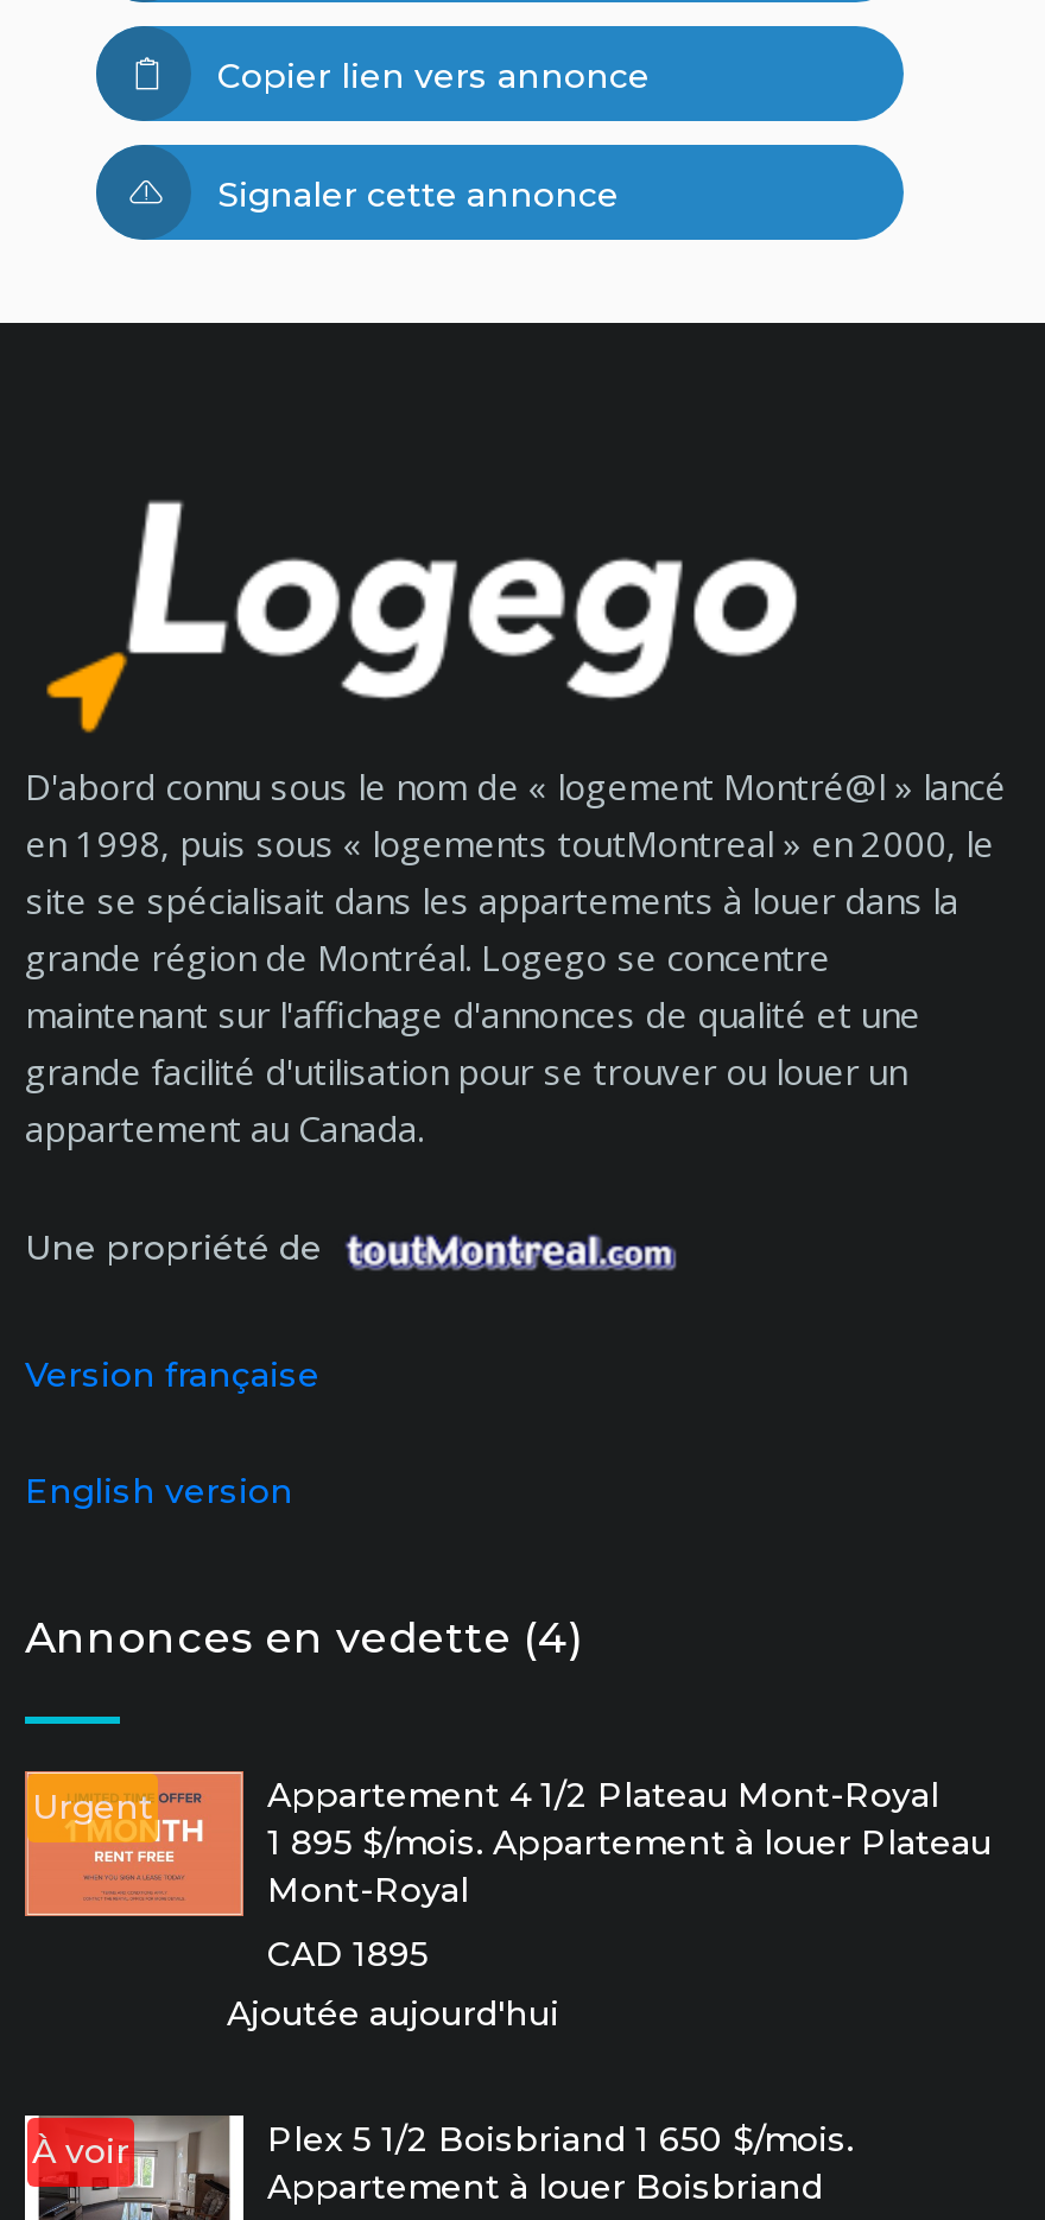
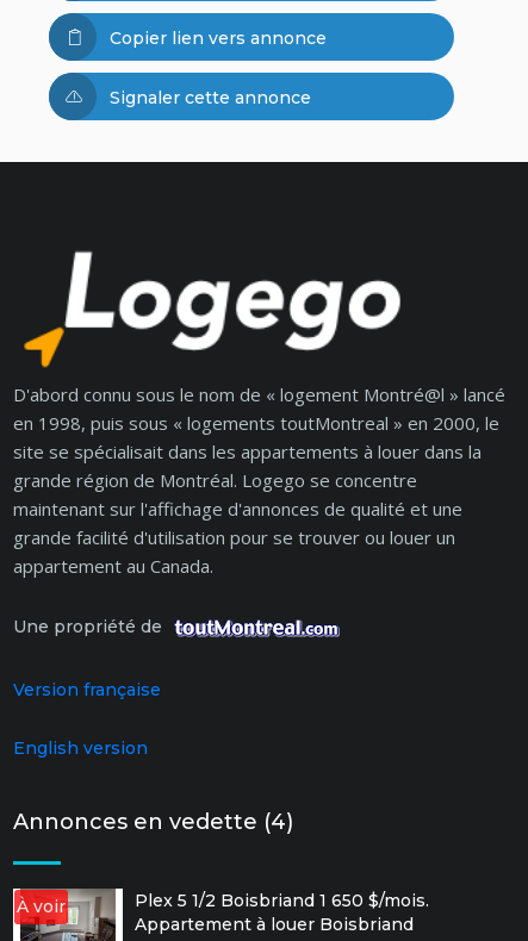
[32,1774,992,2035] Urgent | Appartement 4 1/2 Plateau Mont-Royal | 1 895 $/mois. Appartement à louer Plateau | Mont-Royal | CAD 1895 | Ajoutée aujourd'hui -> none

